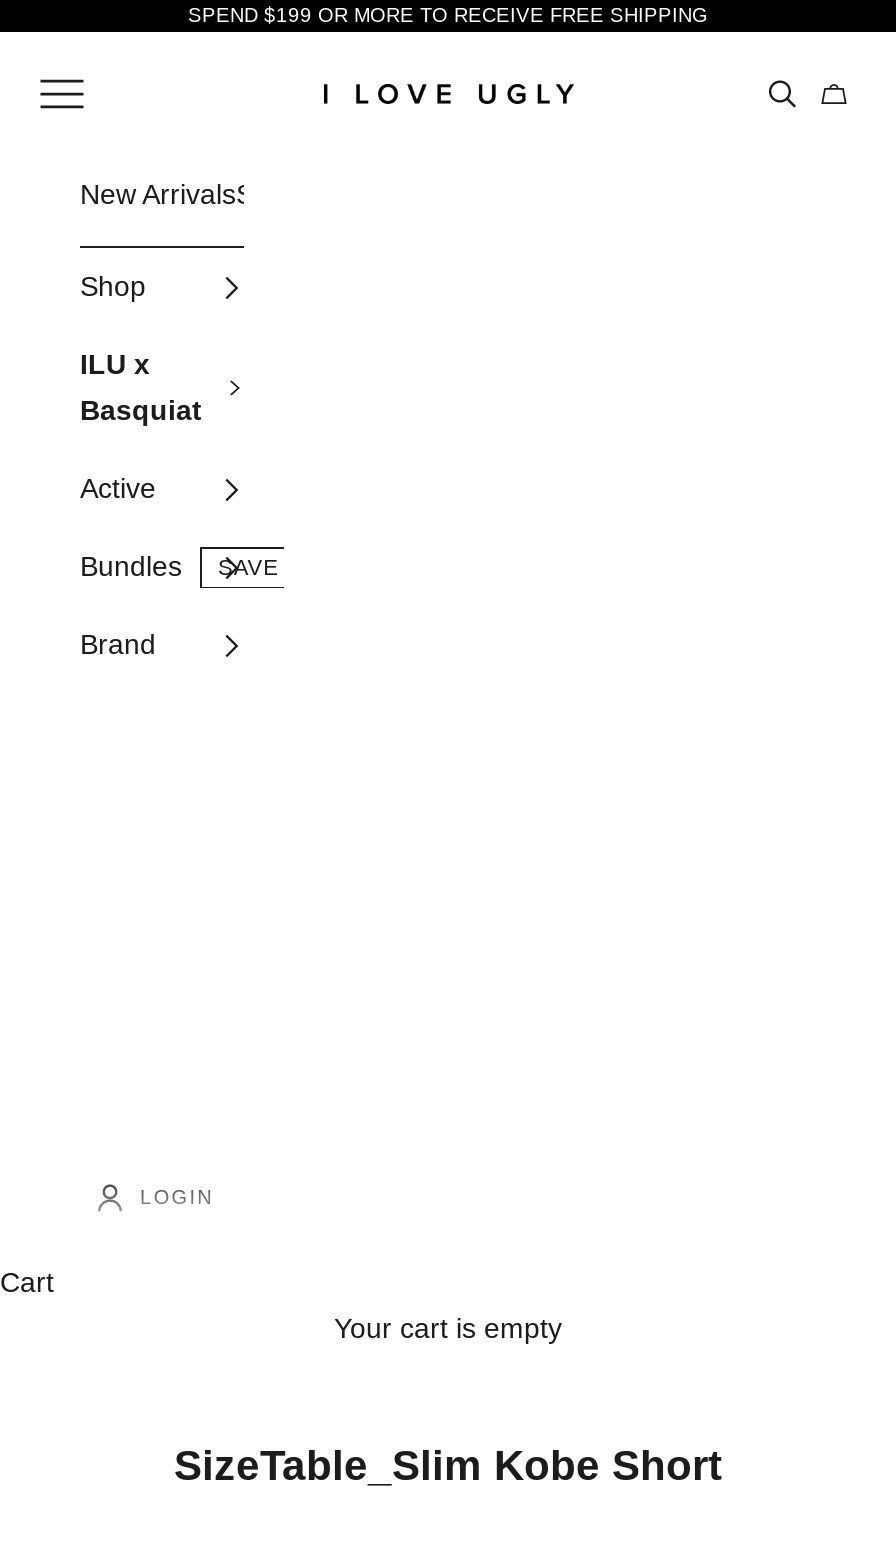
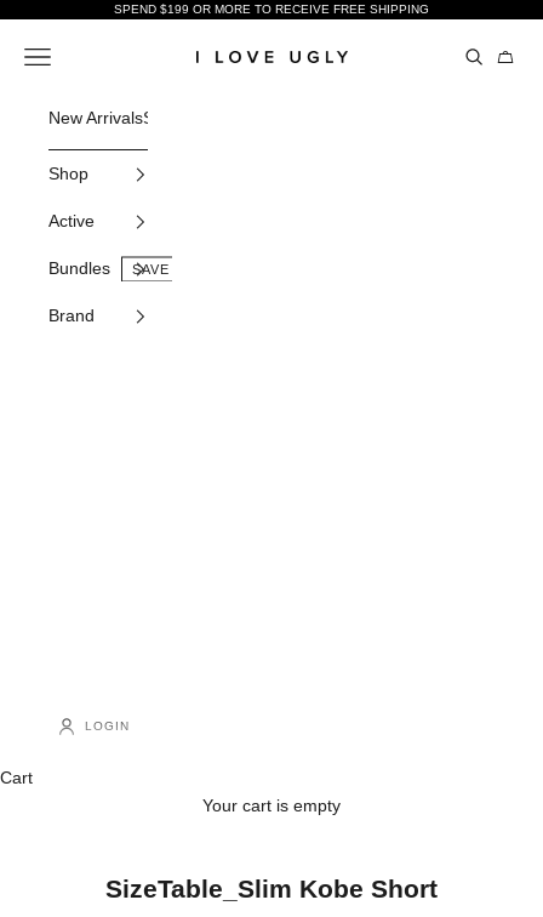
[80,348,202,426] ILU x | Basquiat -> none
moved [80,472,182,660] -> [48,211,110,325]: Active | Bundles | Brand

